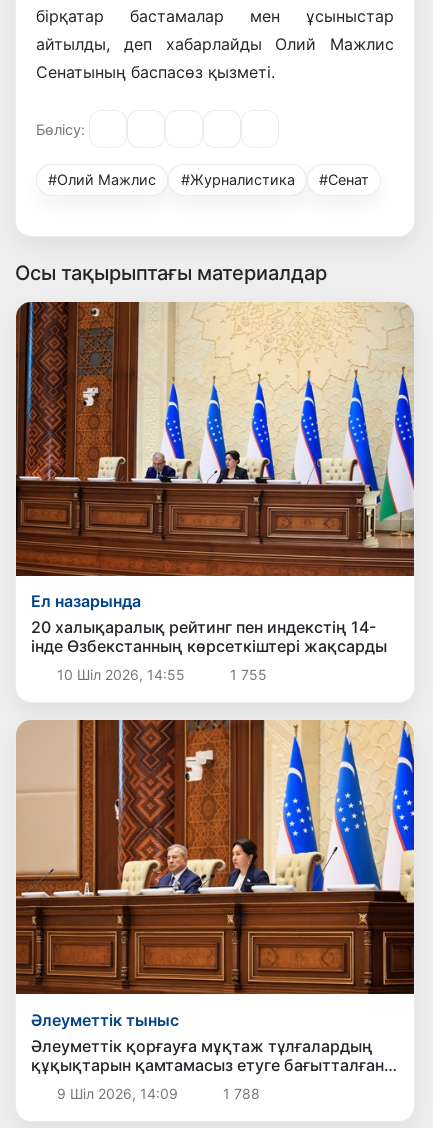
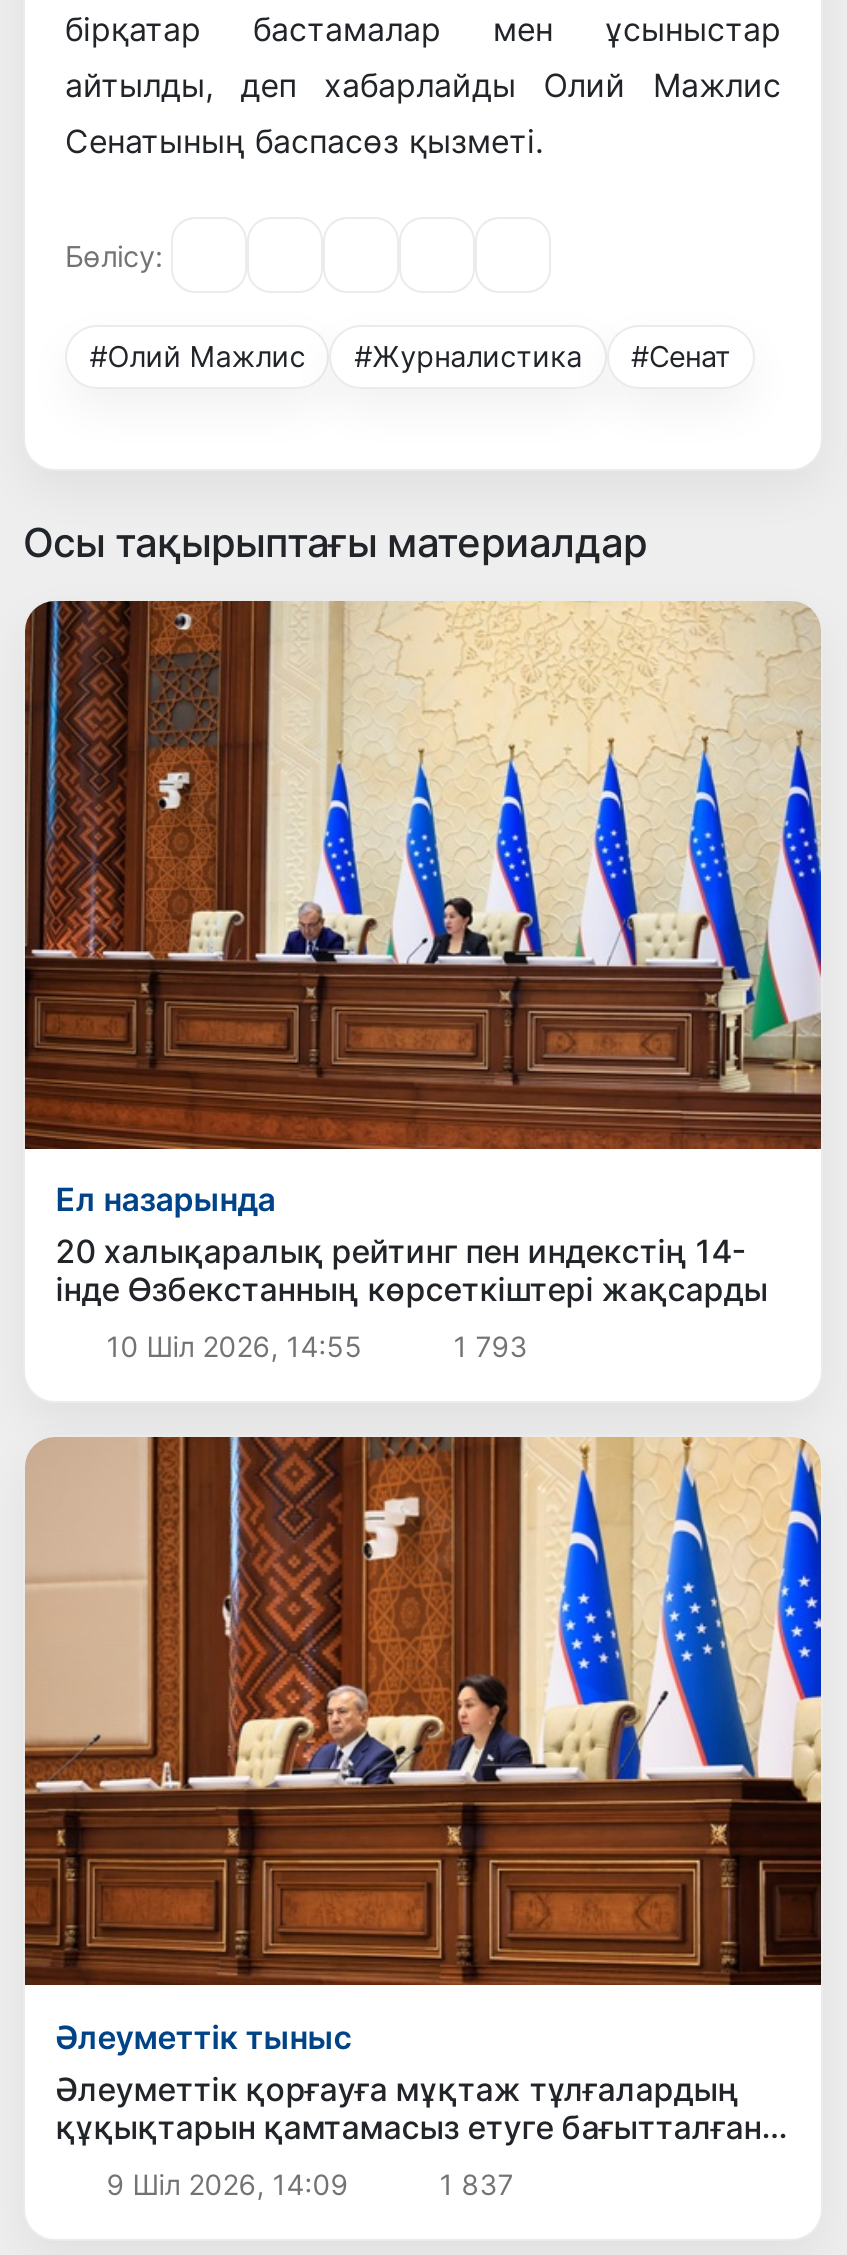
[226,666,267,683] 1 755 -> [445,1330,527,1364] 1 793
[219,1085,260,1102] 1 788 -> [431,2166,513,2200] 1 837

